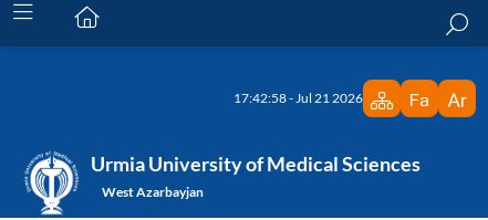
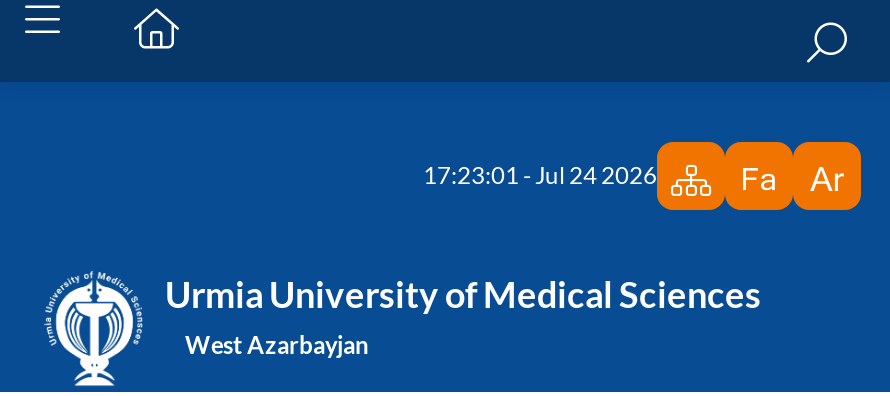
[233,90,363,106] 17:42:58 - Jul 21 2026 -> [423,160,657,190] 17:23:01 - Jul 24 2026

